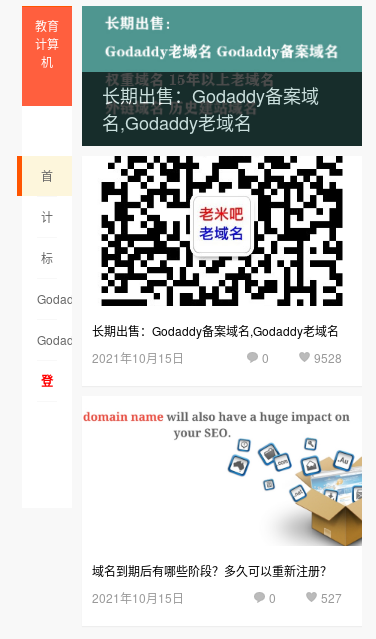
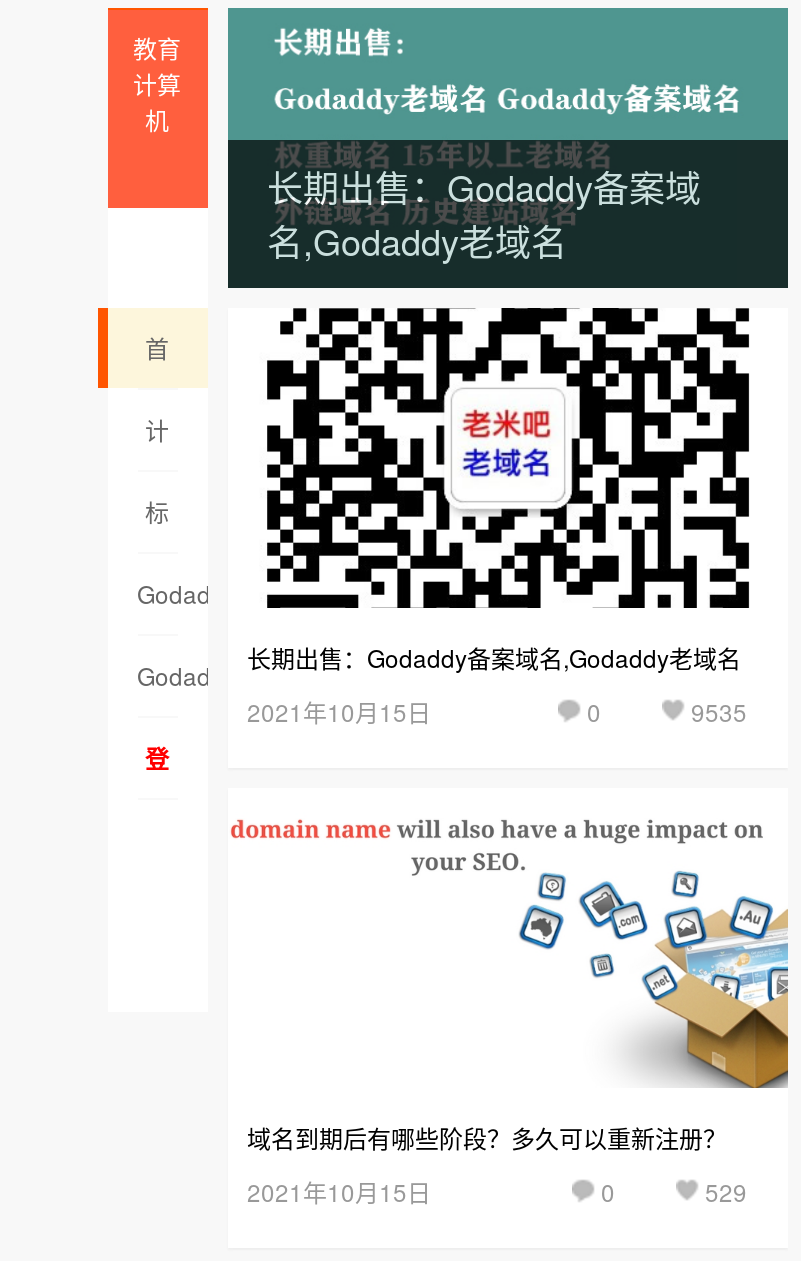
[313,349,341,366] 9528 -> [691,694,747,728] 9535
[320,589,341,606] 527 -> [705,1174,747,1208] 529

